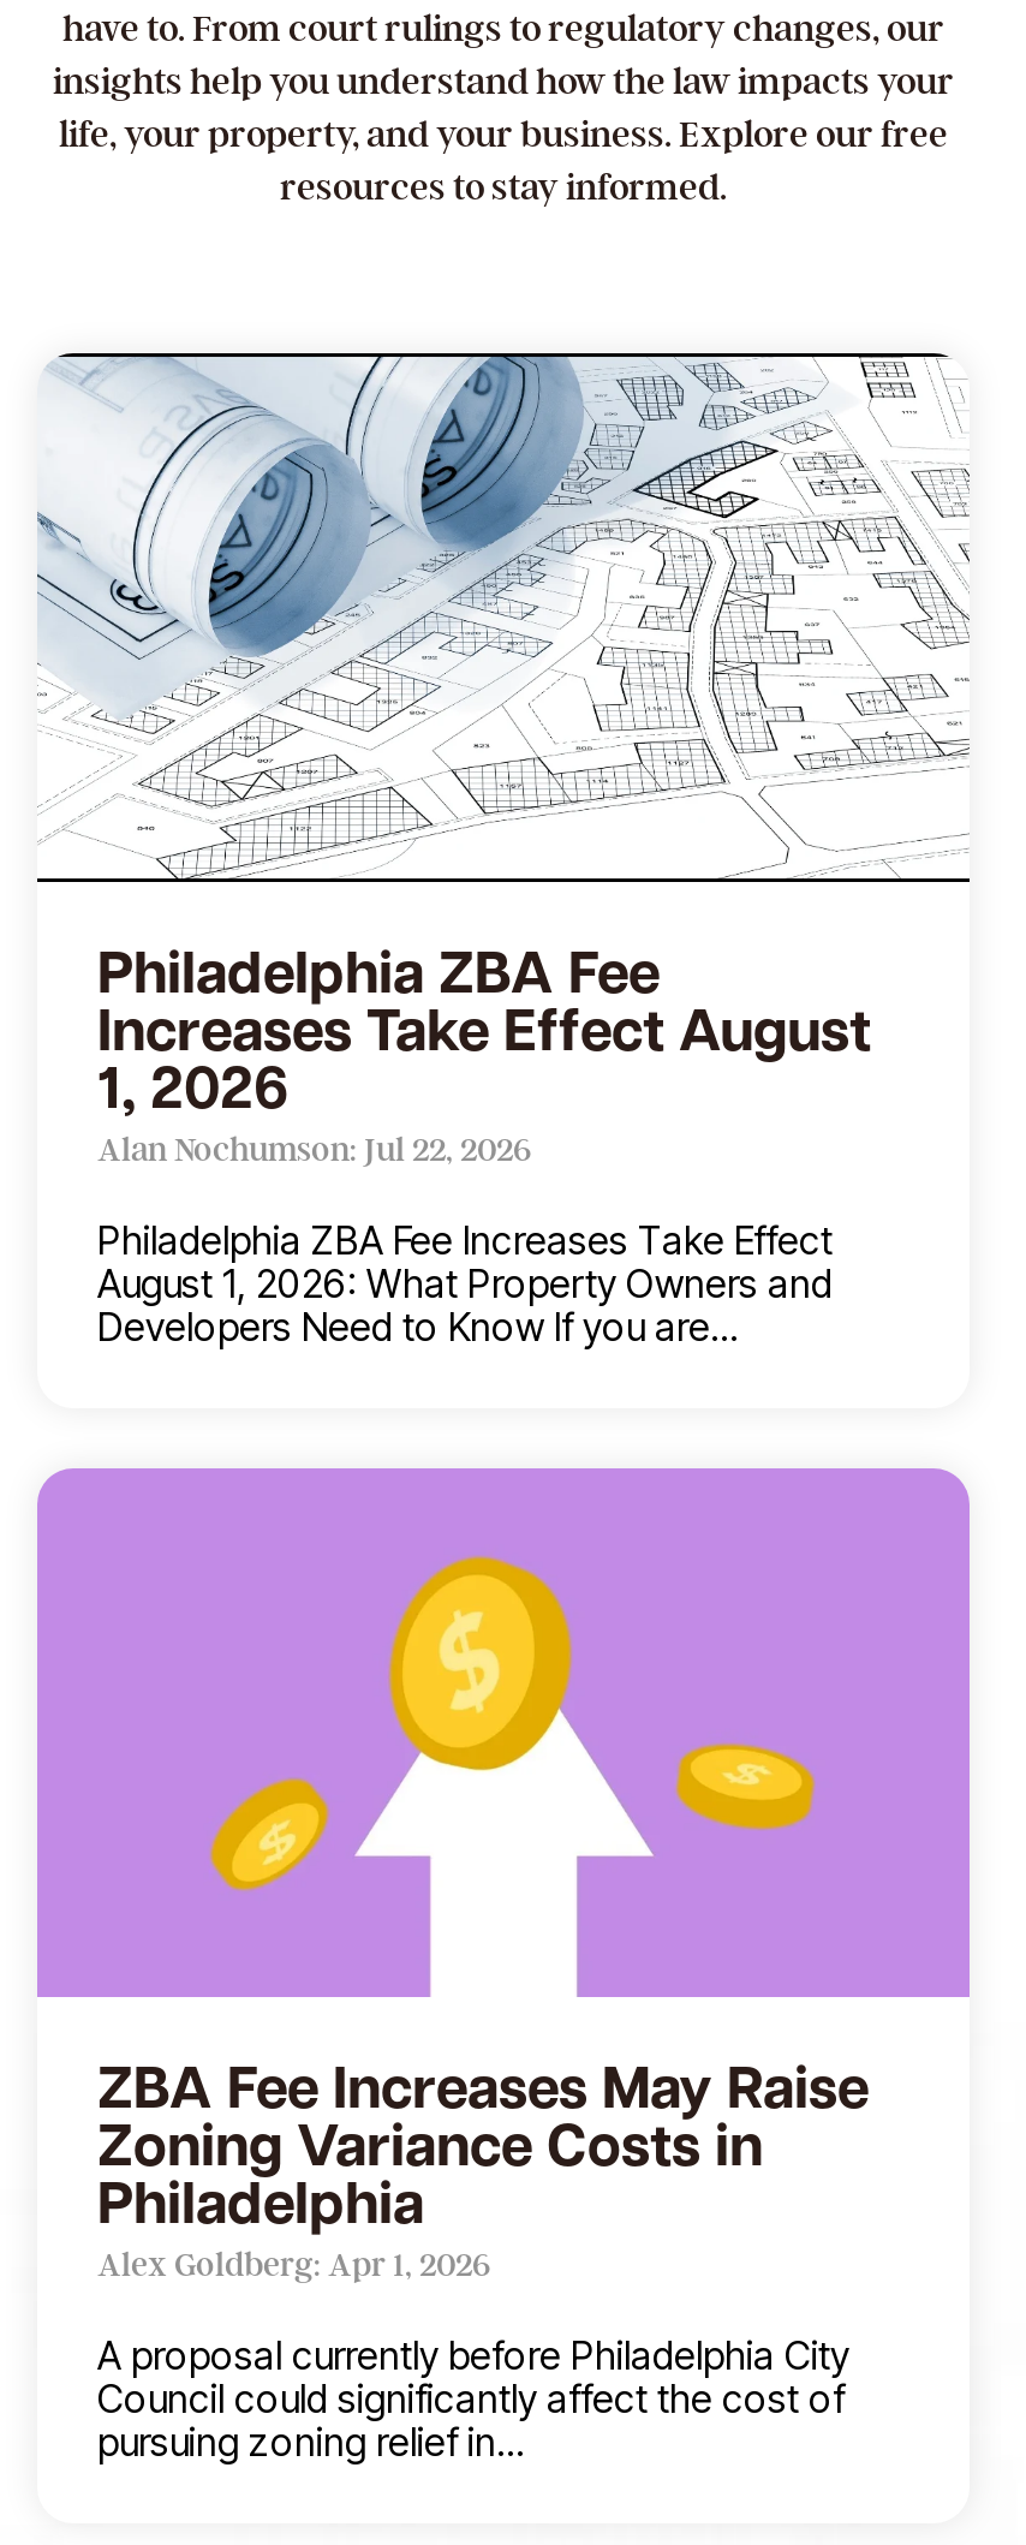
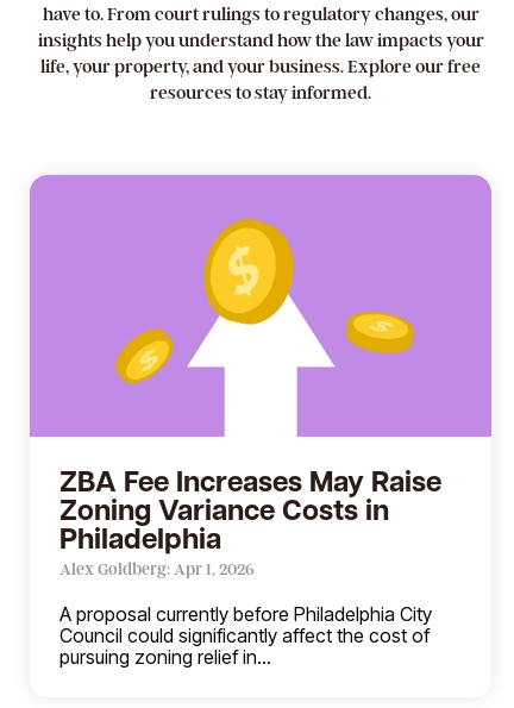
[35,351,972,1350] [image] | Philadelphia ZBA Fee | Increases Take Effect August | 1, 2026 | Alan Nochumson: Jul 22, 2026 | Philadelphia ZBA Fee Increases Take Effect | August 1, 2026: What Property Owners and | Developers Need to Know If you are... -> none

